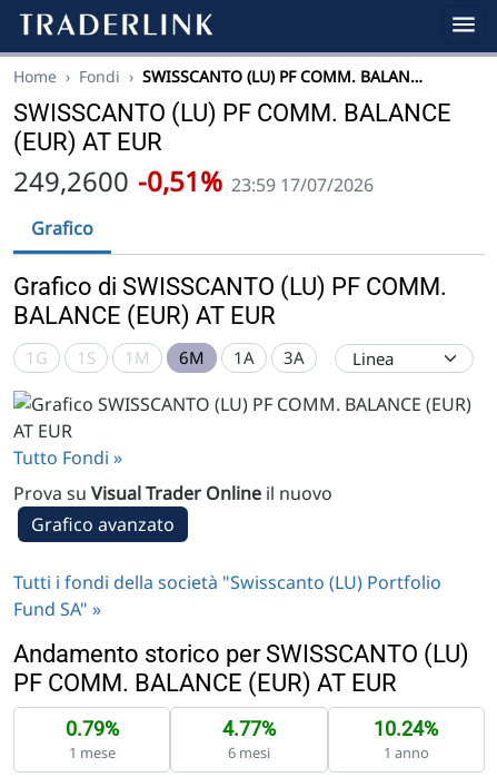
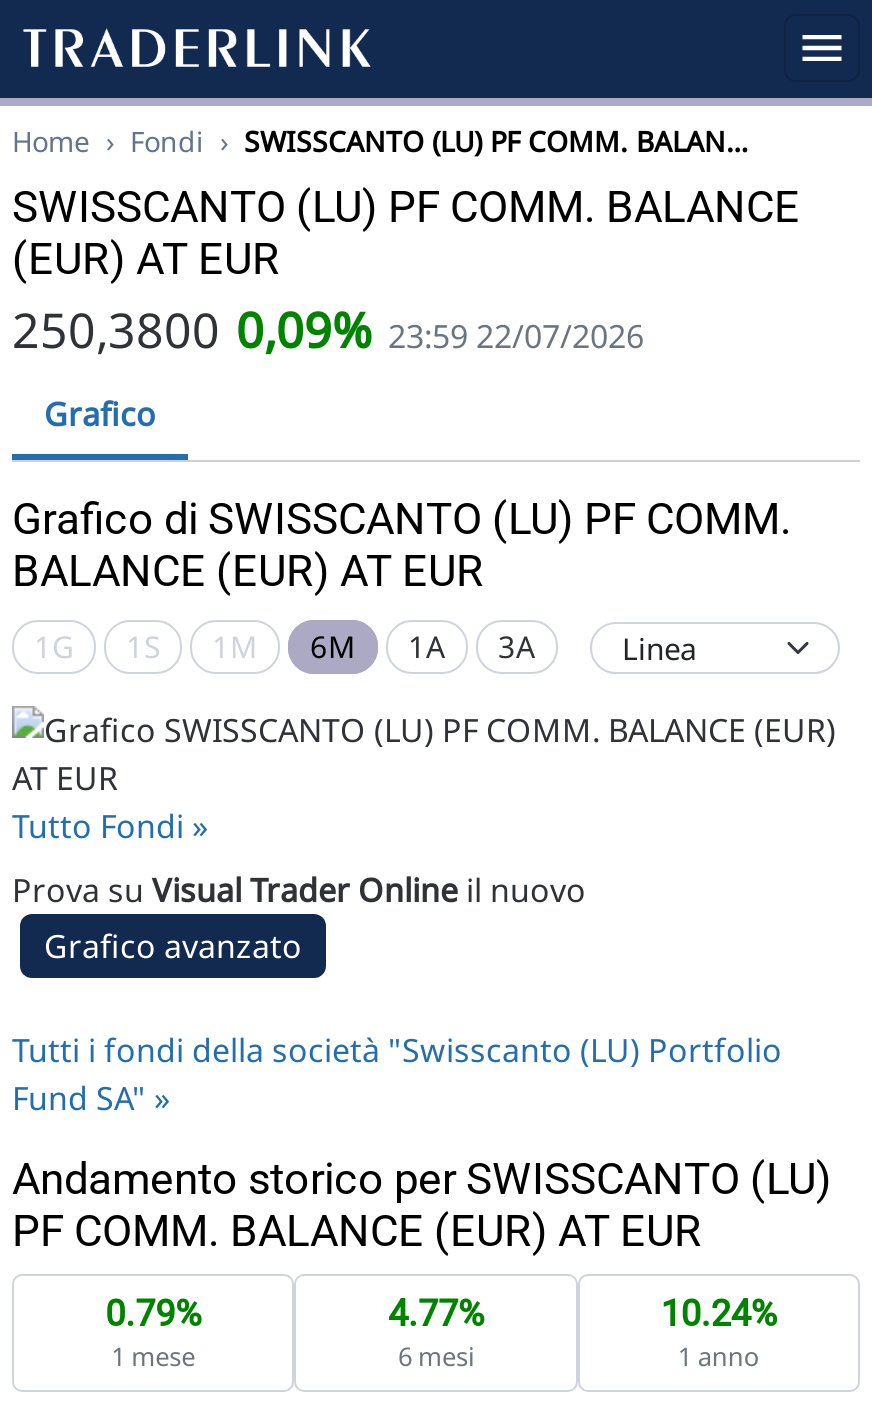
[13,163,374,199] 249,2600 -0,51% 23:59 17/07/2026 -> [12,296,644,362] 250,3800 0,09% 23:59 22/07/2026

